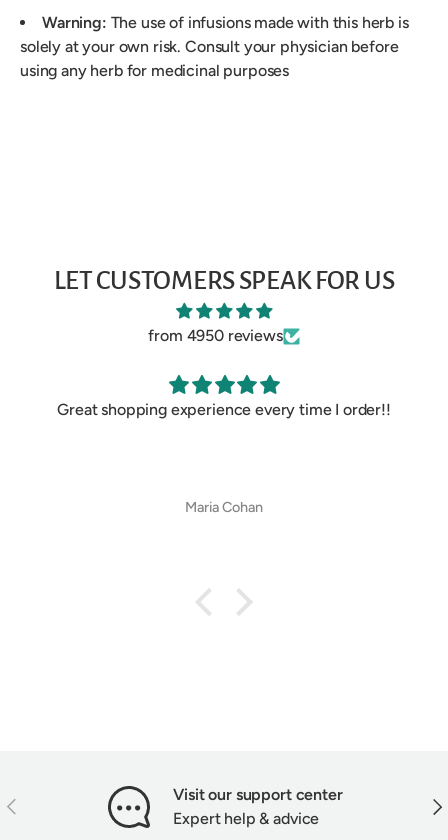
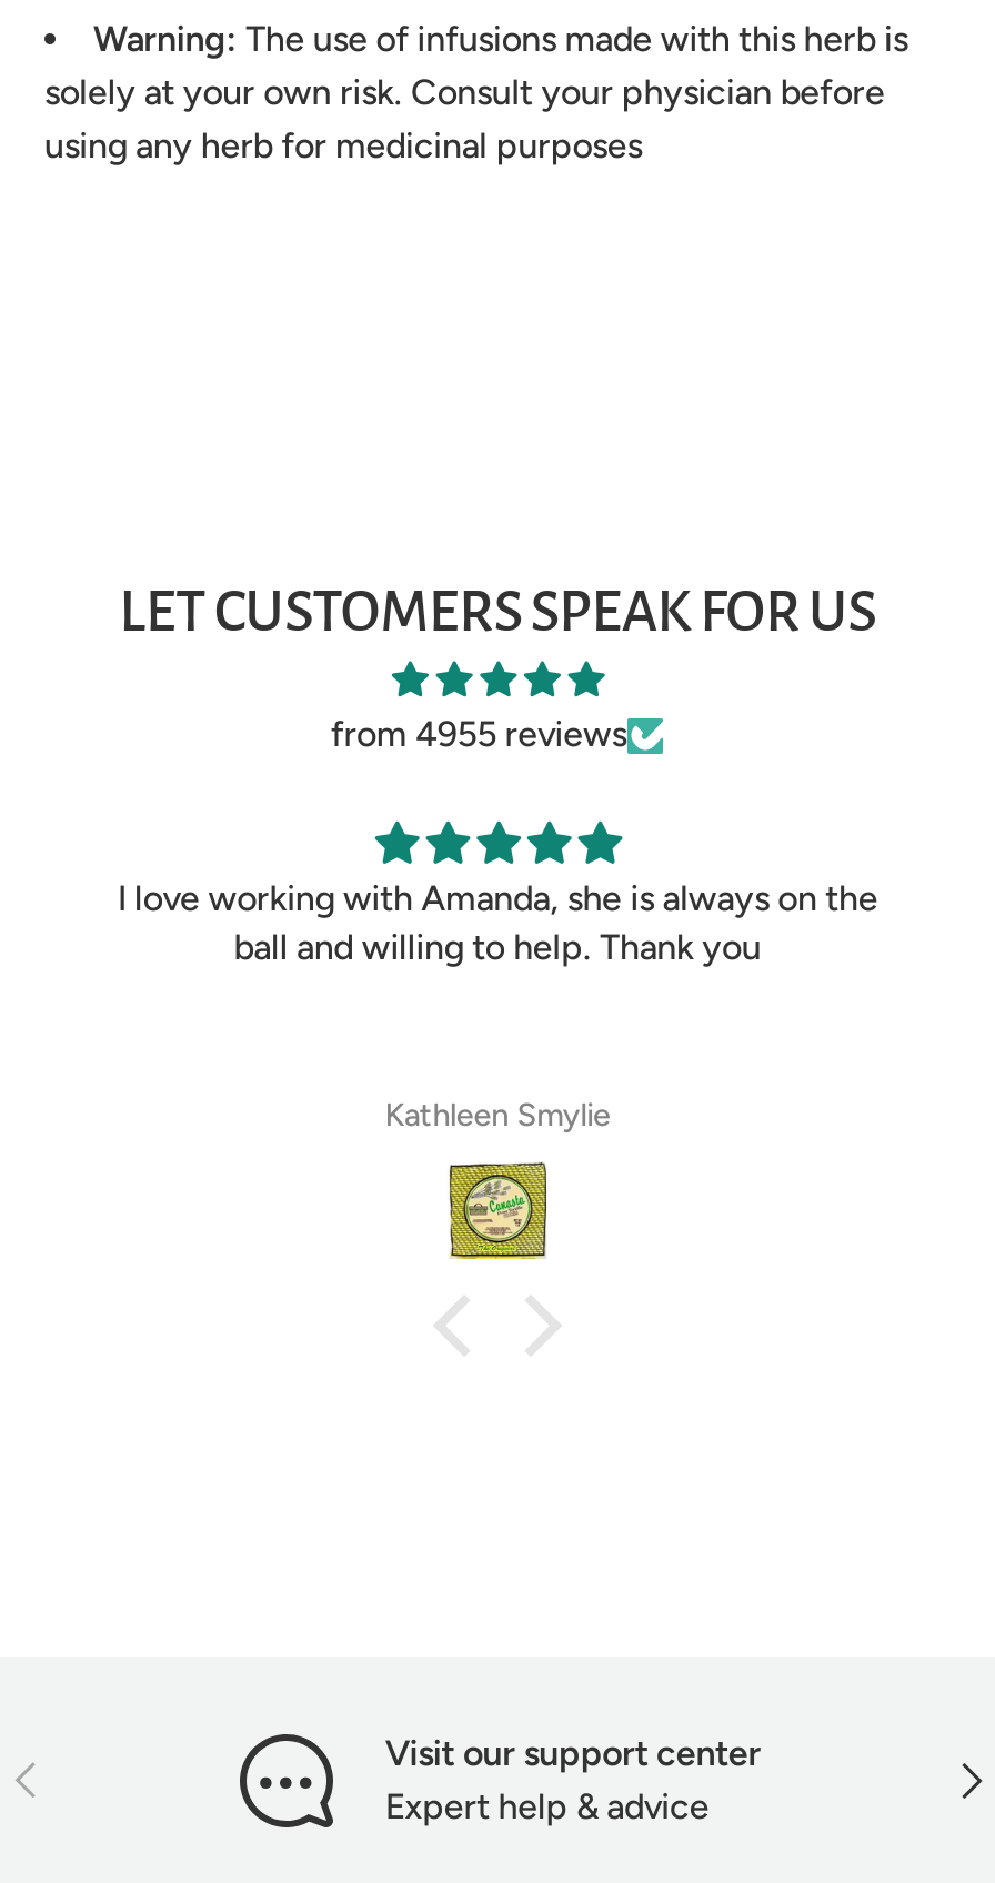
none -> [446,1159,549,1261] [image]
[148,326,283,345] from 4950 reviews -> [331,713,627,755] from 4955 reviews
[57,400,391,419] Great shopping experience every time I order!! -> [117,877,878,968] I love working with Amanda, she is always on the | ball and willing to help. Thank you
[185,498,263,516] Maria Cohan -> [385,1094,610,1134] Kathleen Smylie

